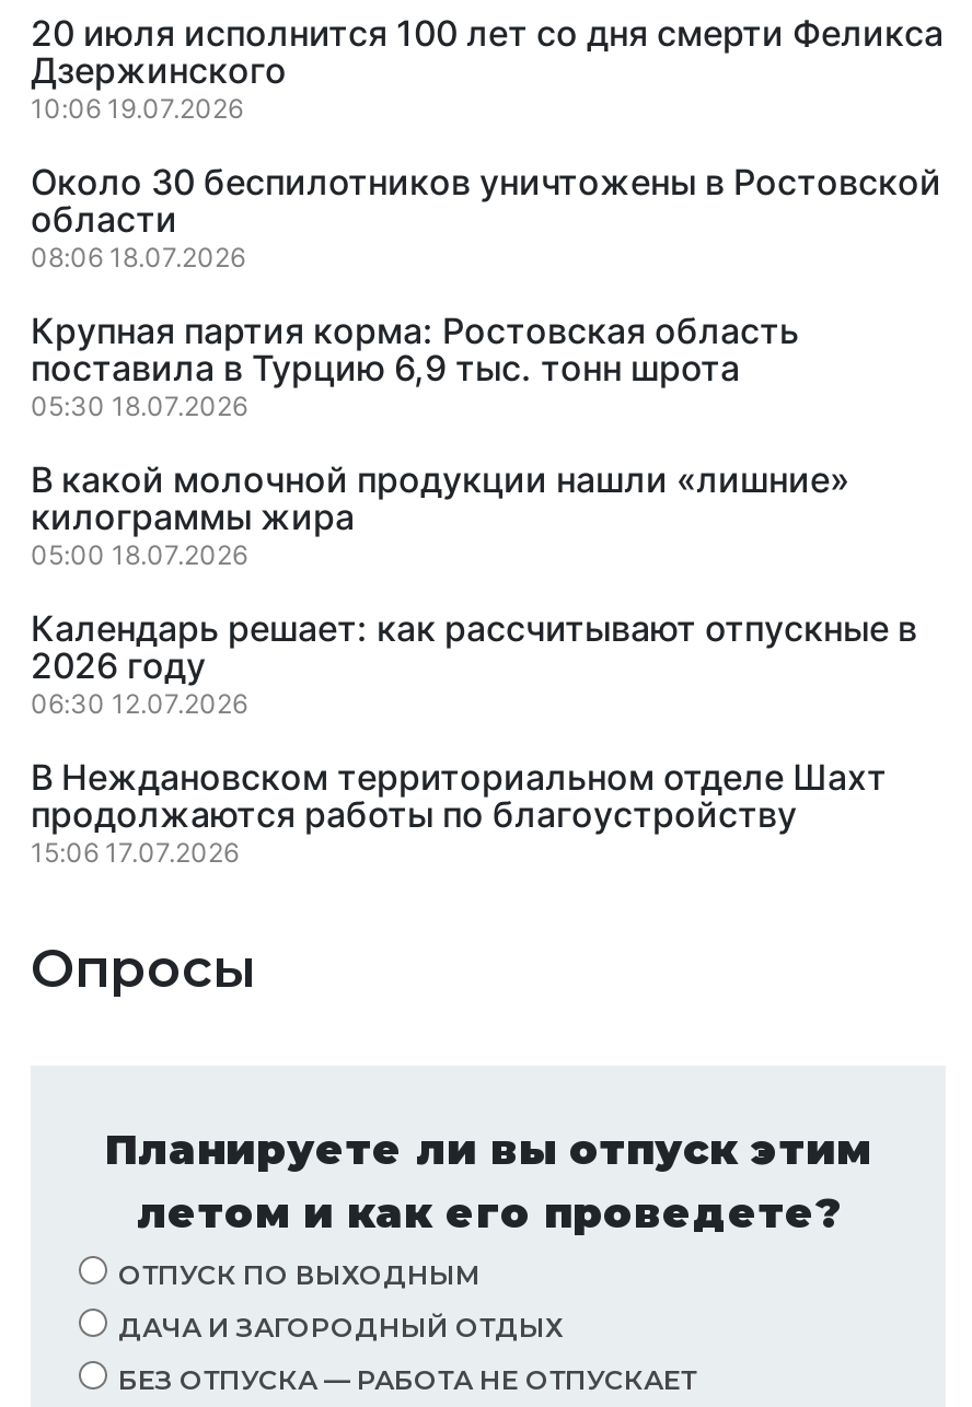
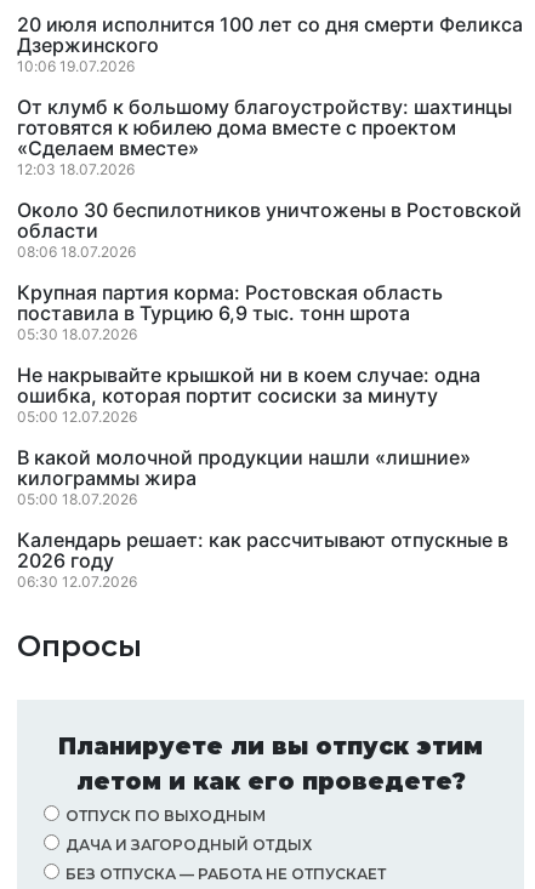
none -> [17,95,512,178] От клумб к большому благоустройству: шахтинцы | готовятся к юбилею дома вместе с проектом | «Сделаем вместе» | 12:03 18.07.2026
none -> [17,363,480,426] Не накрывайте крышкой ни в коем случае: одна | ошибка, которая портит сосиски за минуту | 05:00 12.07.2026
moved [31,457,917,720] -> [17,445,508,591]: В какой молочной продукции нашли «лишние» | килограммы жира | 05:00 18.07.2026 | Календарь решает: как рассчитывают отпускные в | 2026 году | 06:30 12.07.2026
[31,755,887,869] В Неждановском территориальном отделе Шахт | продолжаются работы по благоустройству | 15:06 17.07.2026 -> none

